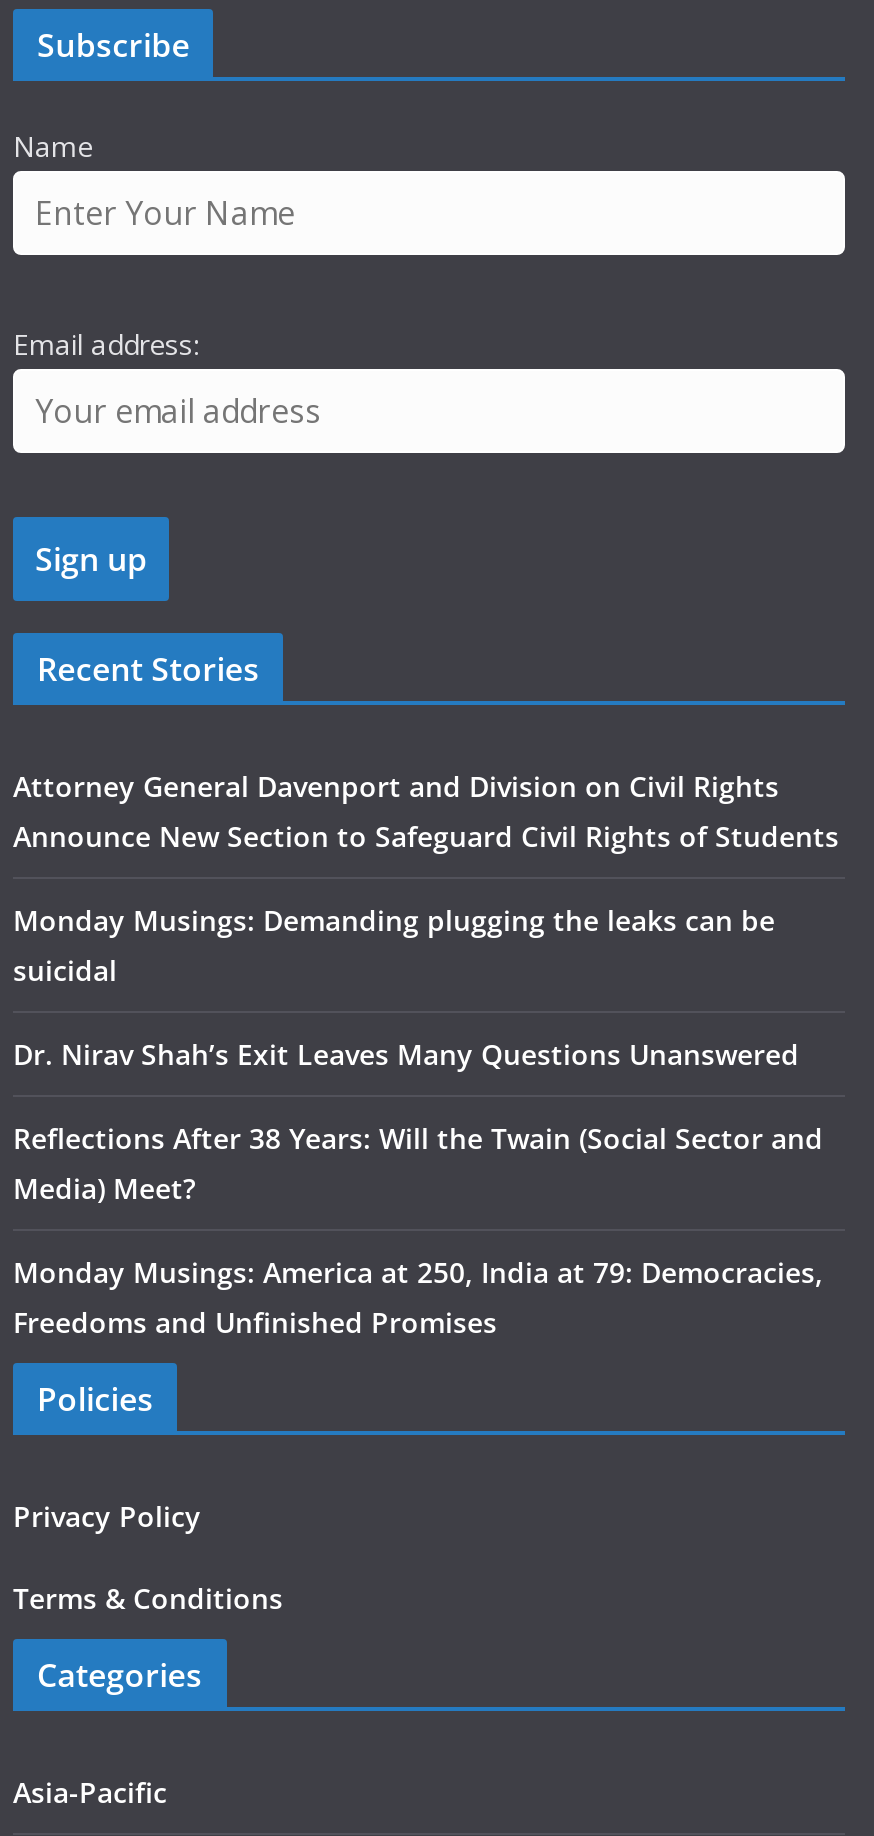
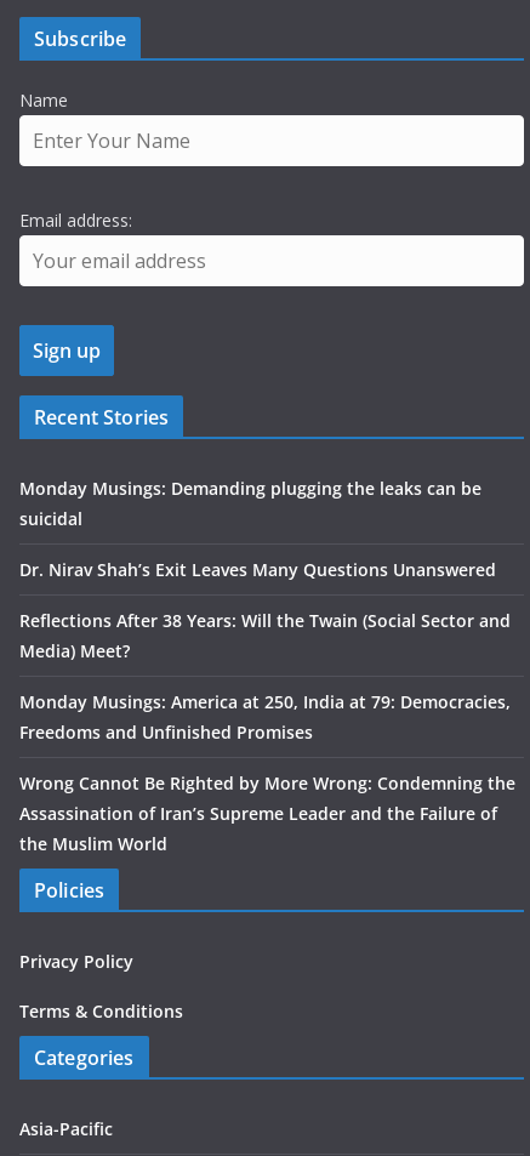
[13,766,839,854] Attorney General Davenport and Division on Civil Rights | Announce New Section to Safeguard Civil Rights of Students -> none
moved [13,900,823,1340] -> [19,477,511,744]: Monday Musings: Demanding plugging the leaks can be | suicidal | Dr. Nirav Shah’s Exit Leaves Many Questions Unanswered | Reflections After 38 Years: Will the Twain (Social Sector and | Media) Meet? | Monday Musings: America at 250, India at 79: Democracies, | Freedoms and Unfinished Promises
none -> [19,772,515,855] Wrong Cannot Be Righted by More Wrong: Condemning the | Assassination of Iran’s Supreme Leader and the Failure of | the Muslim World

